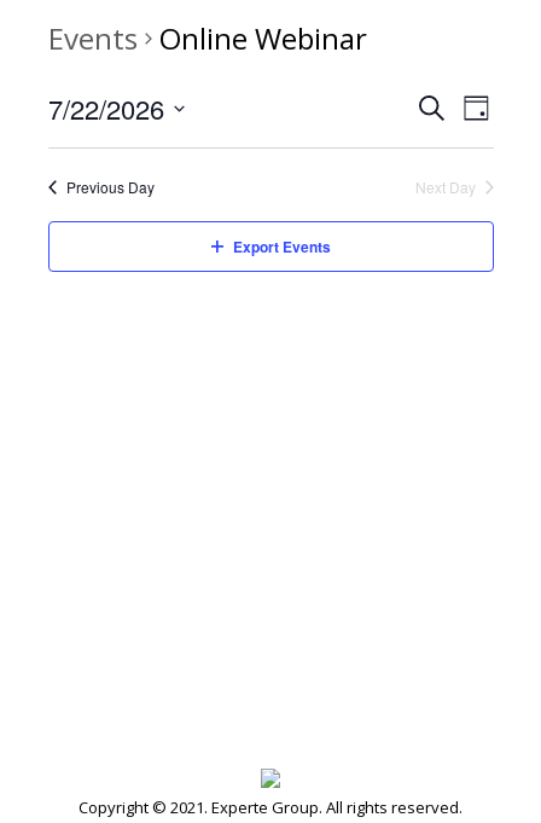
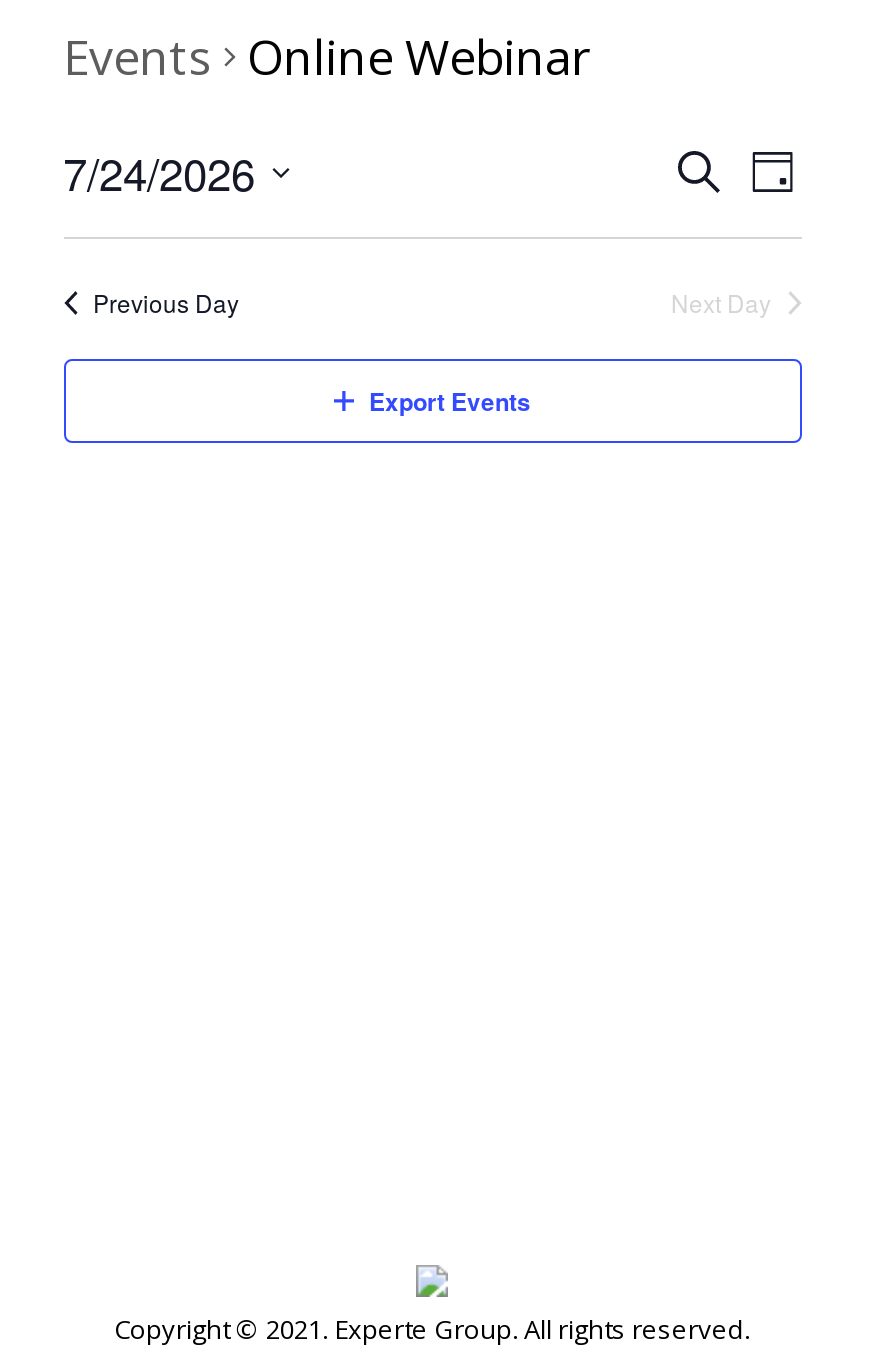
[48,89,164,127] 7/22/2026 -> [63,141,255,203] 7/24/2026

